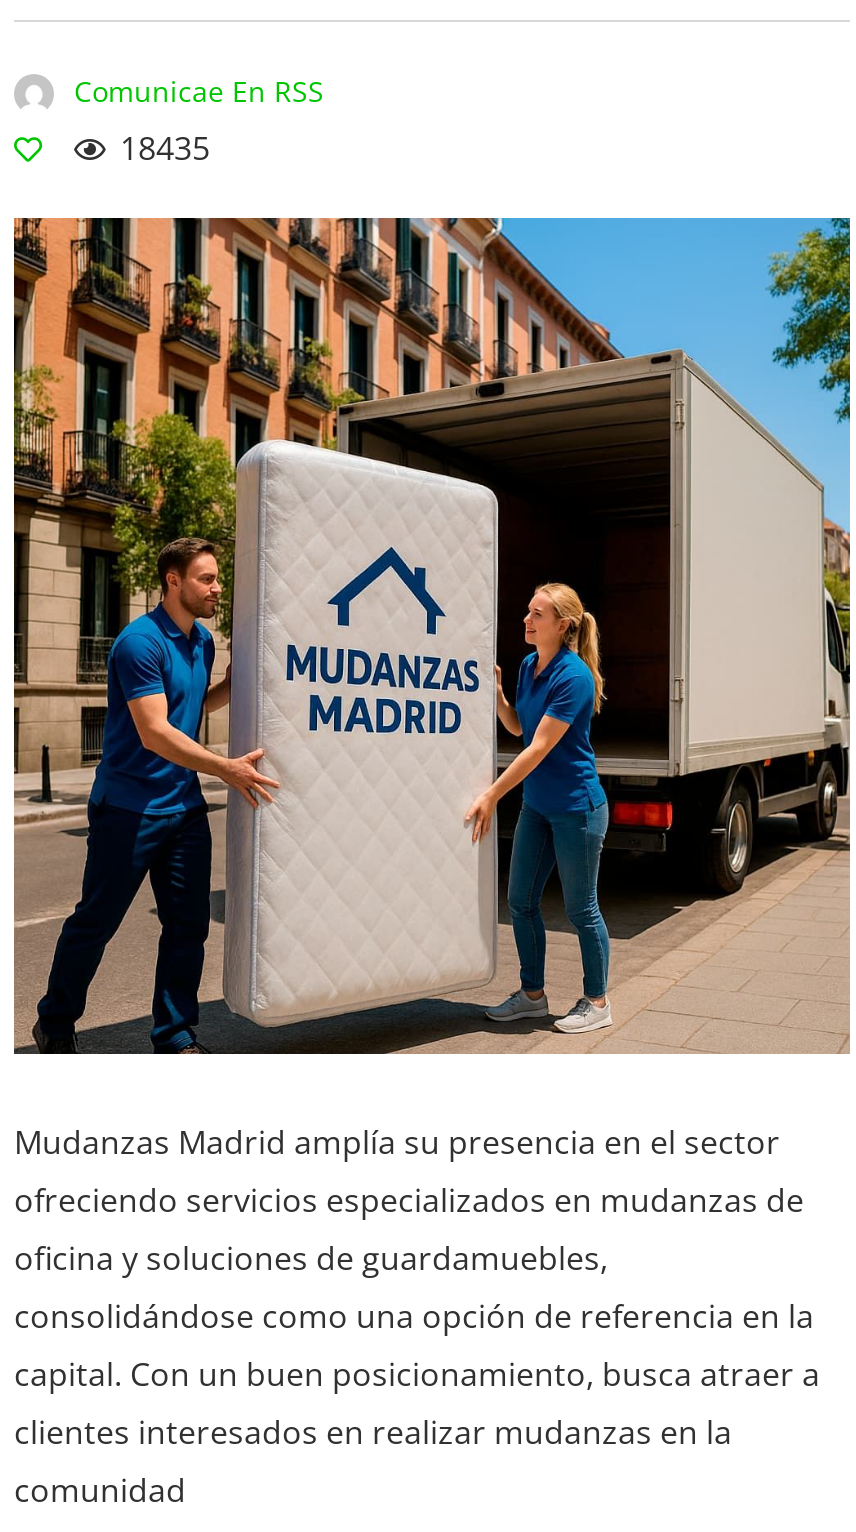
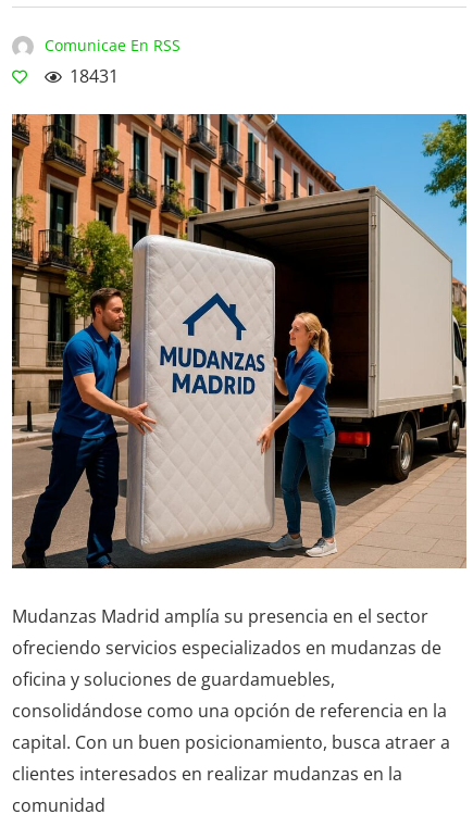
[120,126,210,170] 18435 -> [70,64,119,88] 18431

